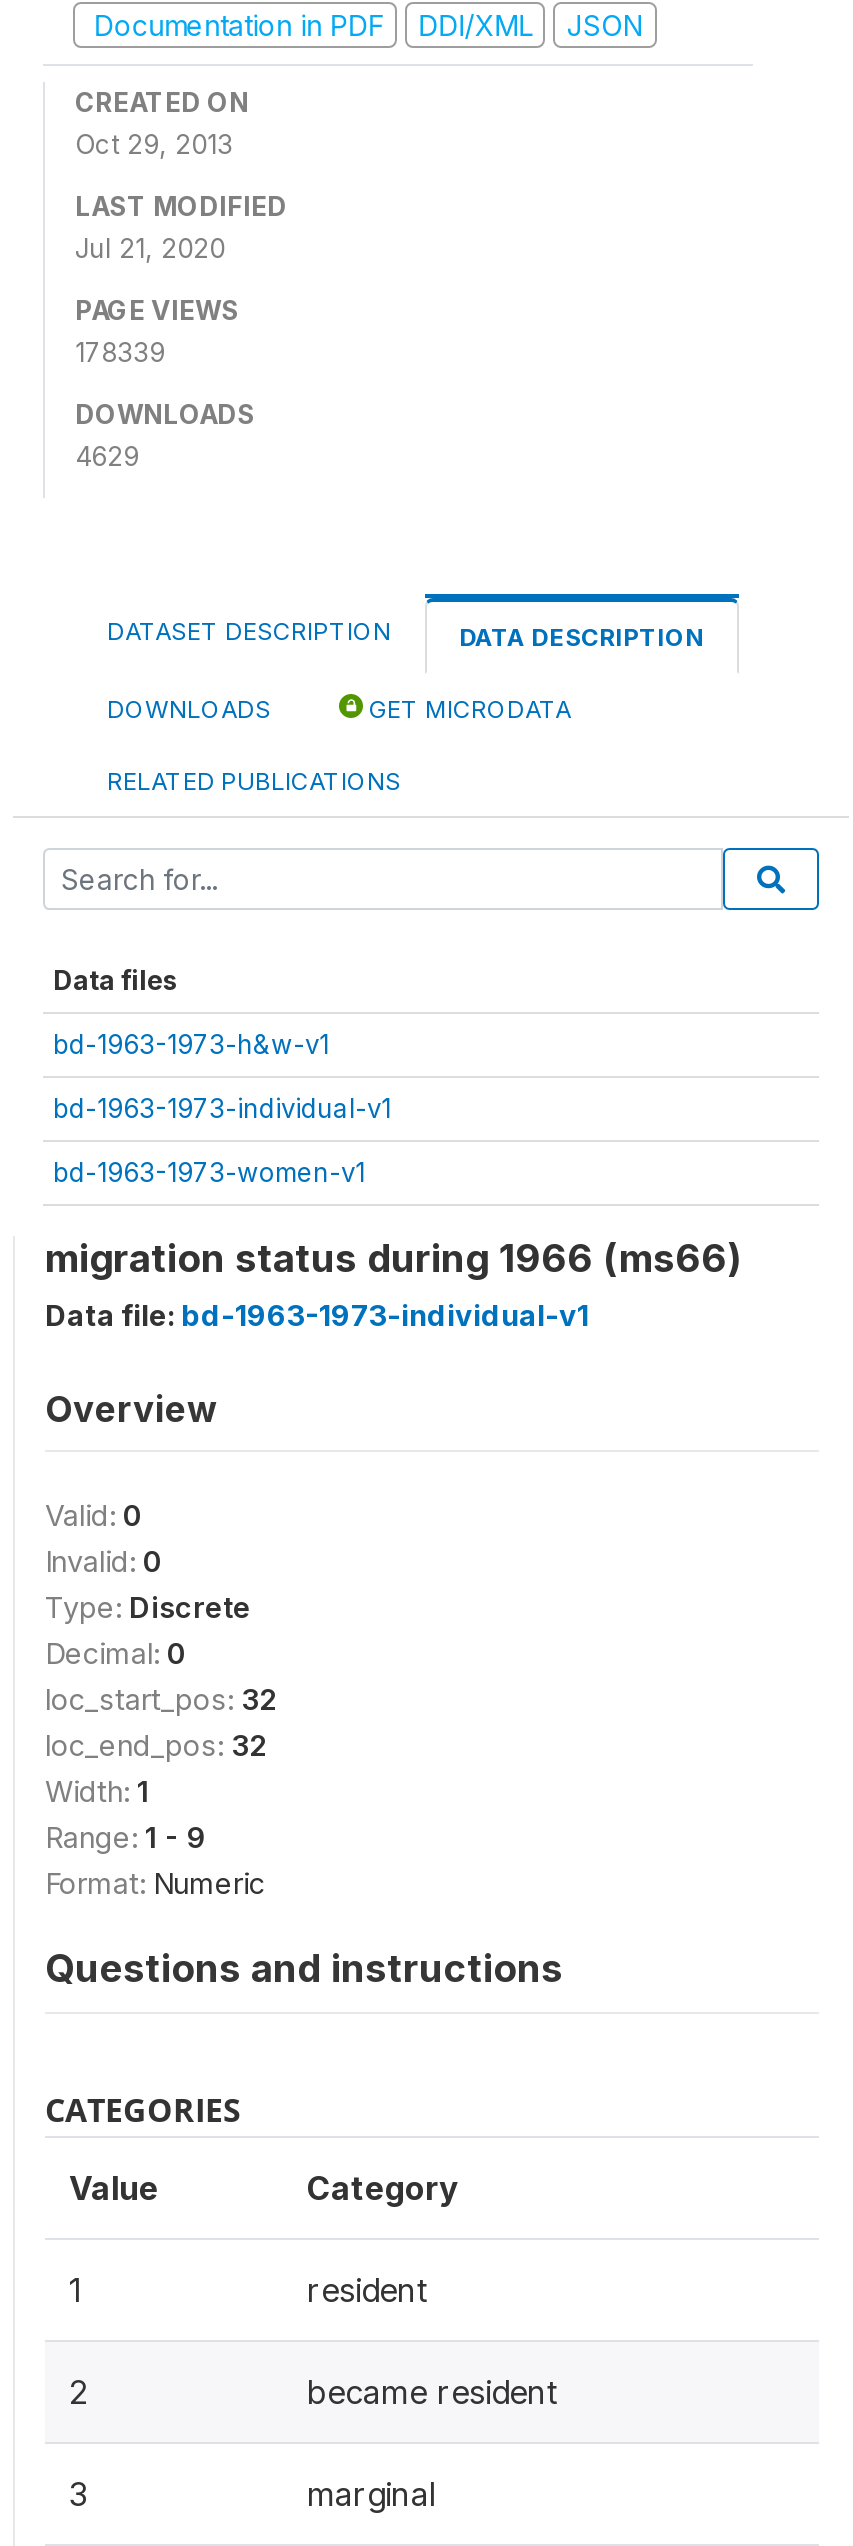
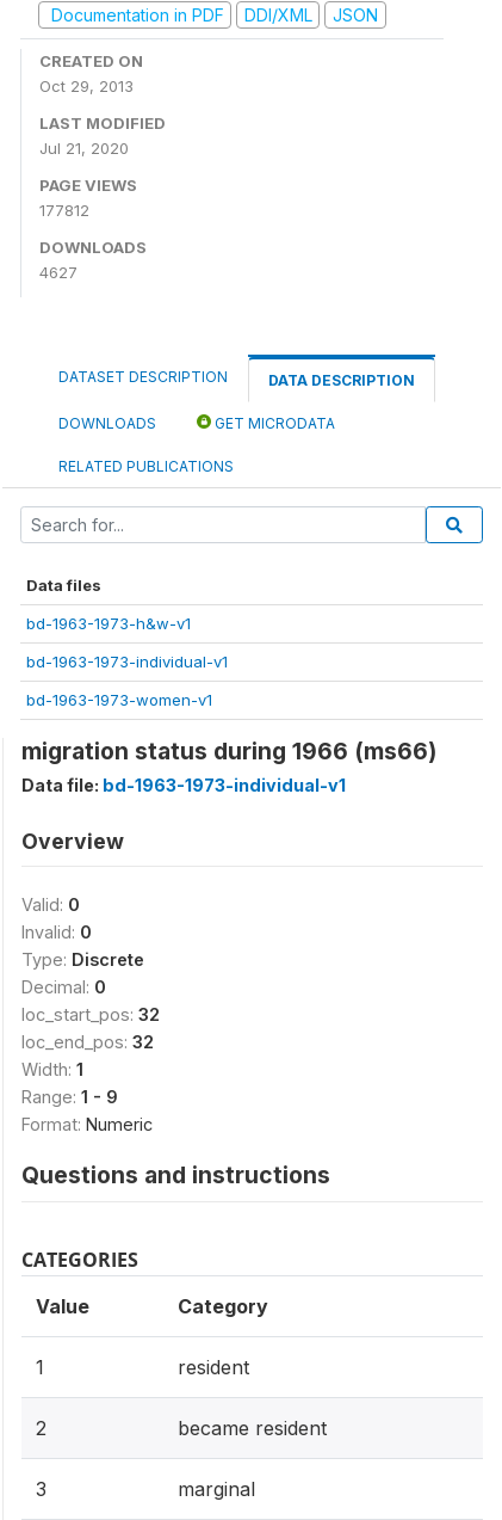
[75,336,165,368] 178339 -> [39,201,89,220] 177812
[75,440,139,472] 4629 -> [39,263,78,282] 4627

